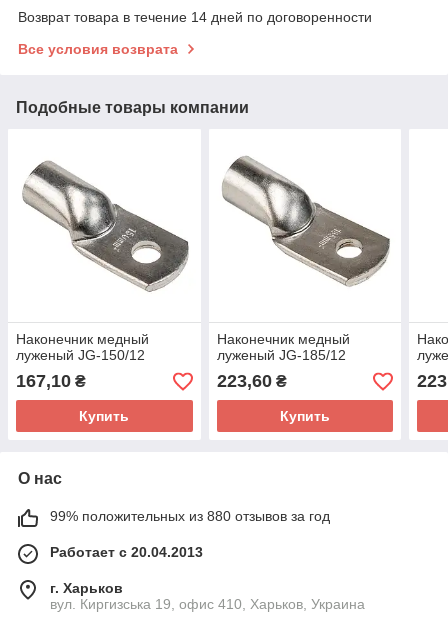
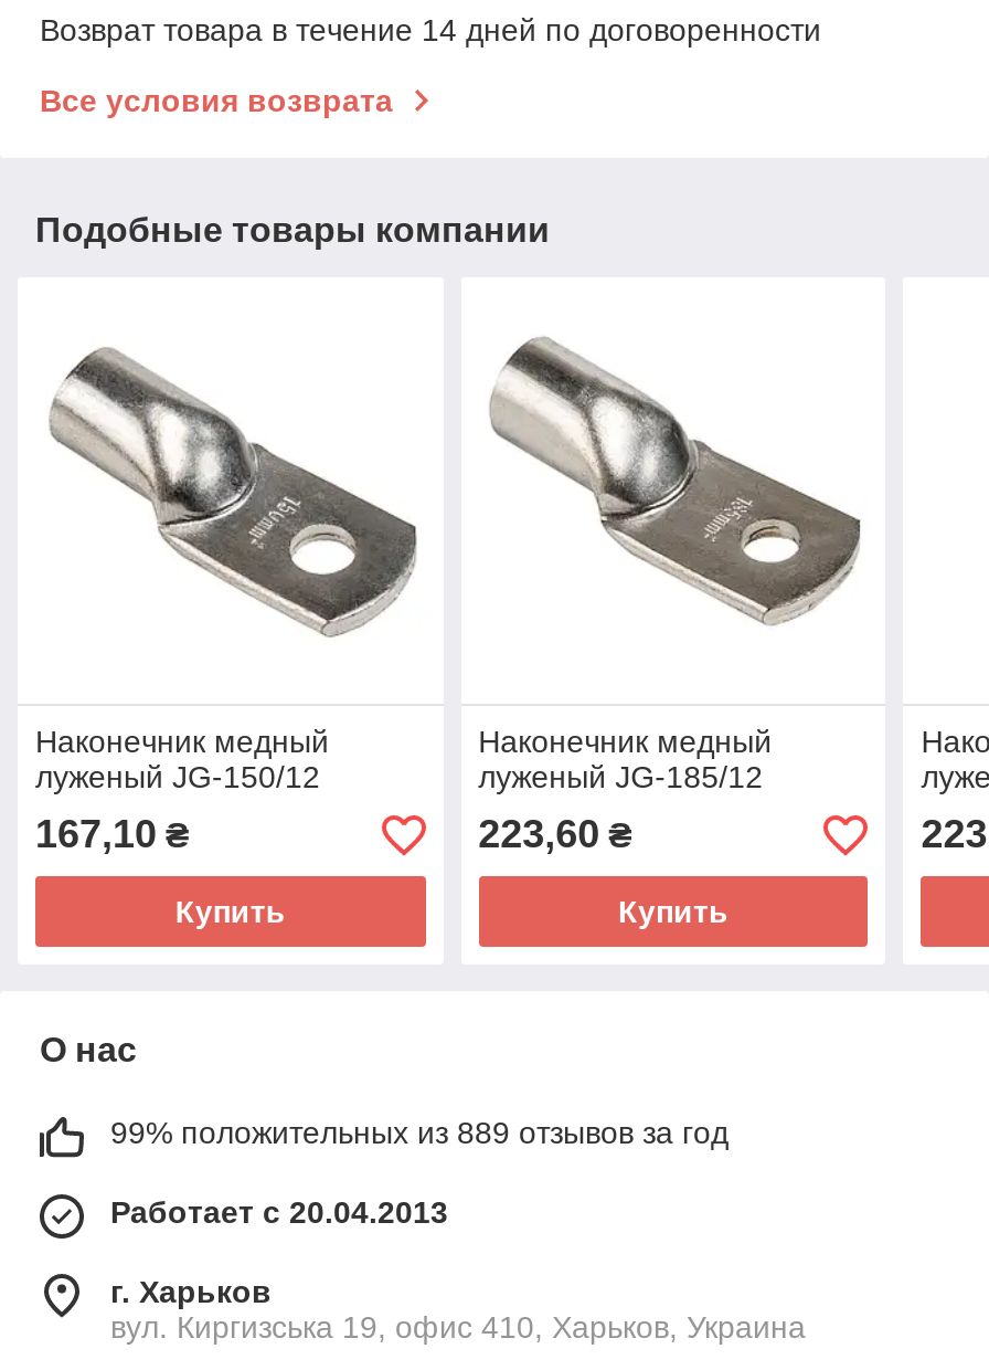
[50,508,330,524] 99% положительных из 880 отзывов за год -> [110,1115,729,1150] 99% положительных из 889 отзывов за год

